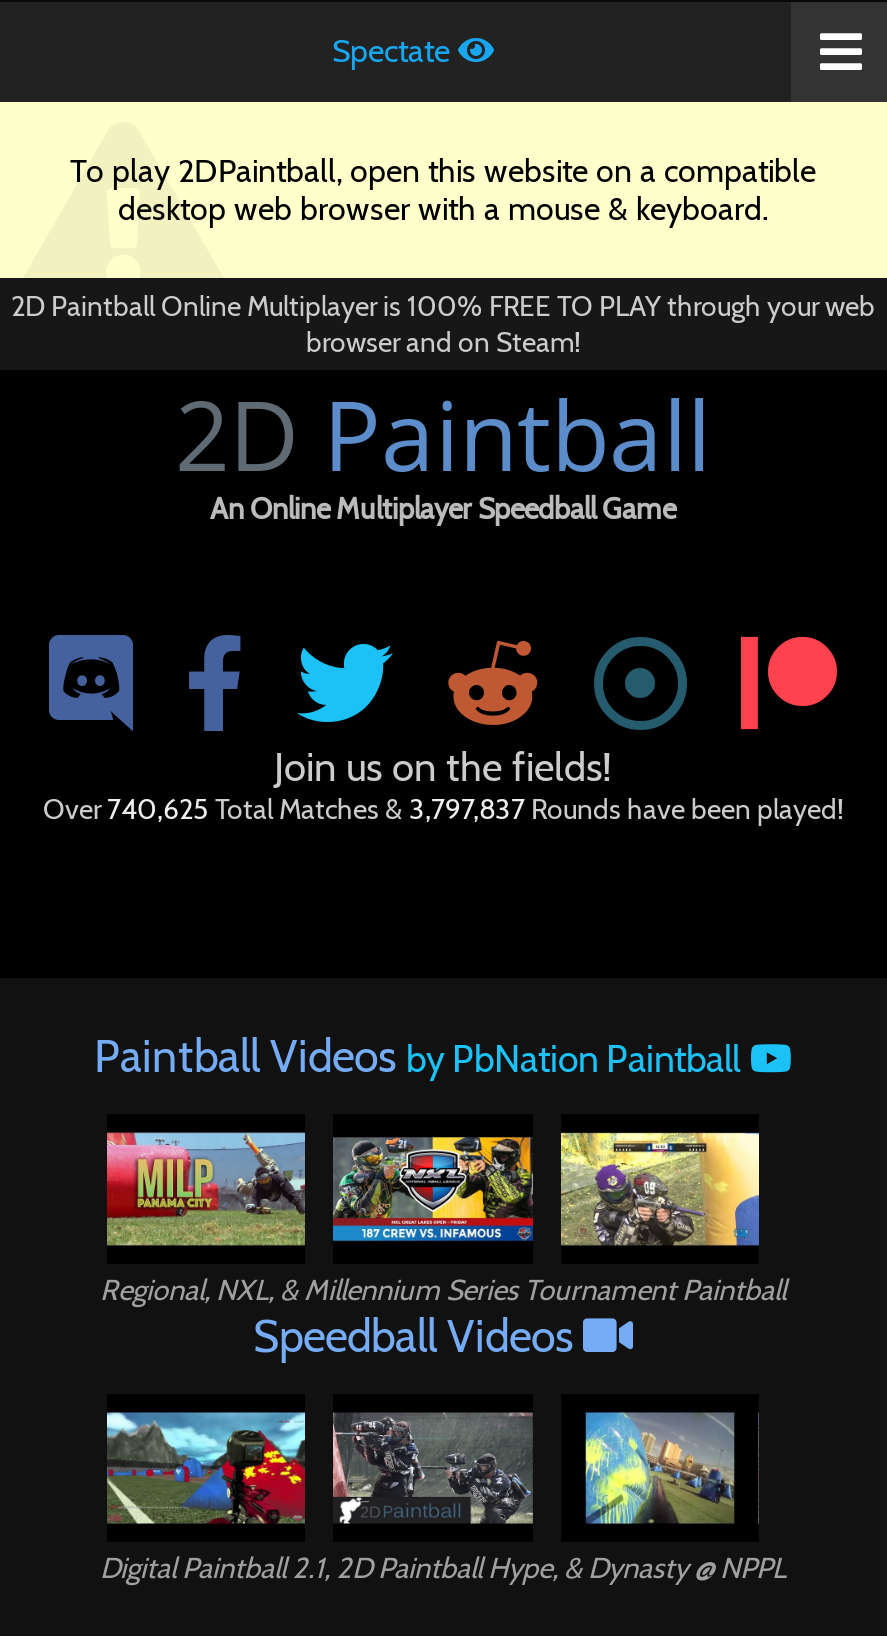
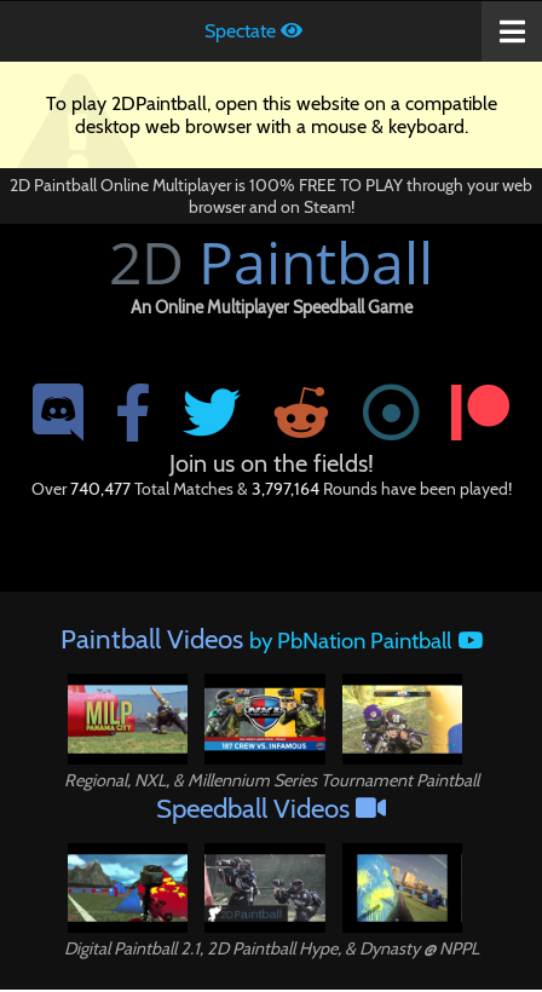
[43,791,843,827] Over740,625 Total Matches & 3,797,837 Rounds have been played! -> [31,479,511,500] Over740,477 Total Matches & 3,797,164 Rounds have been played!

